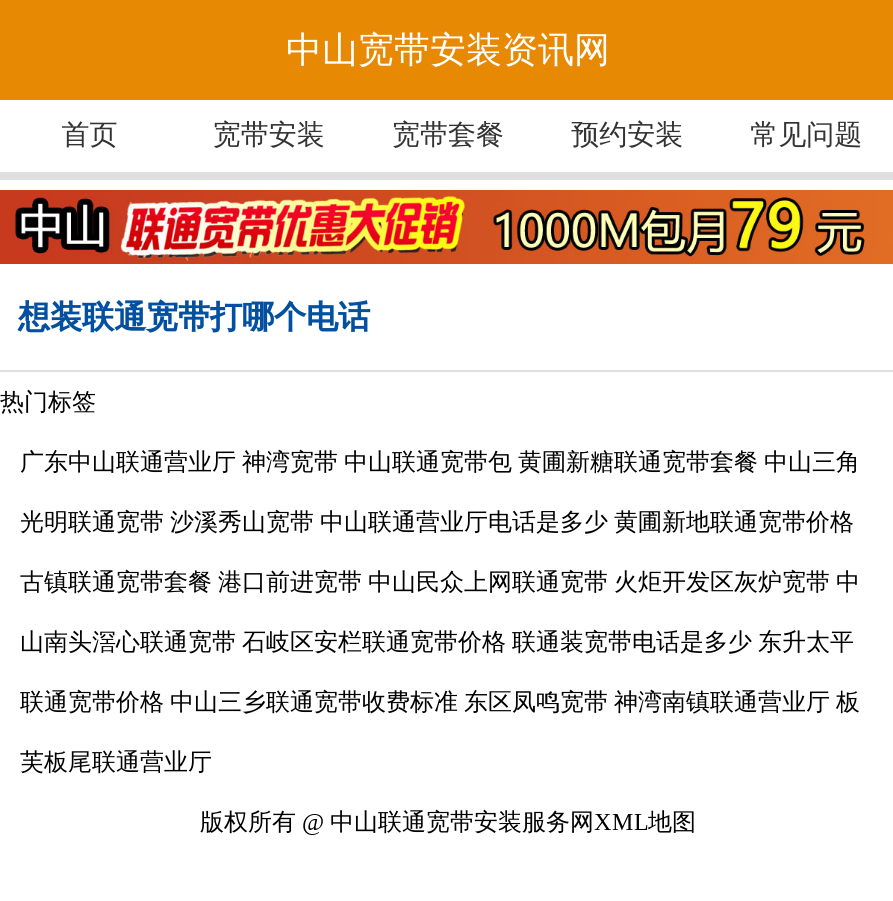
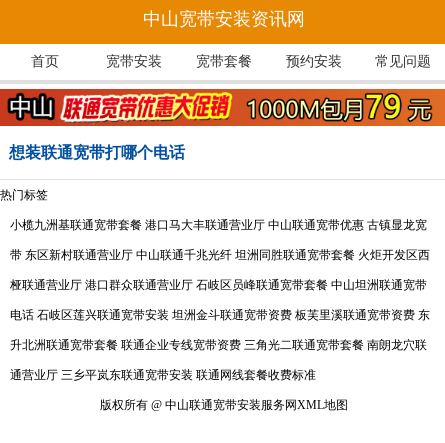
[20,449,860,477] 广东中山联通营业厅 神湾宽带 中山联通宽带包 黄圃新糖联通宽带套餐 中山三角 -> [10,218,427,232] 小榄九洲基联通宽带套餐 港口马大丰联通营业厅 中山联通宽带优惠 古镇显龙宽
[20,509,854,537] 光明联通宽带 沙溪秀山宽带 中山联通营业厅电话是多少 黄圃新地联通宽带价格 -> [10,248,430,262] 带 东区新村联通营业厅 中山联通千兆光纤 坦洲同胜联通宽带套餐 火炬开发区西
[20,569,860,597] 古镇联通宽带套餐 港口前进宽带 中山民众上网联通宽带 火炬开发区灰炉宽带 中 -> [10,278,427,292] 桠联通营业厅 港口群众联通营业厅 石岐区员峰联通宽带套餐 中山坦洲联通宽带
[20,629,854,657] 山南头滘心联通宽带 石岐区安栏联通宽带价格 联通装宽带电话是多少 东升太平 -> [10,308,430,322] 电话 石岐区莲兴联通宽带安装 坦洲金斗联通宽带资费 板芙里溪联通宽带资费 东
[20,689,860,717] 联通宽带价格 中山三乡联通宽带收费标准 东区凤鸣宽带 神湾南镇联通营业厅 板 -> [10,338,427,352] 升北洲联通宽带套餐 联通企业专线宽带资费 三角光二联通宽带套餐 南朗龙穴联
[20,749,212,777] 芙板尾联通营业厅 -> [10,368,316,382] 通营业厅 三乡平岚东联通宽带安装 联通网线套餐收费标准

